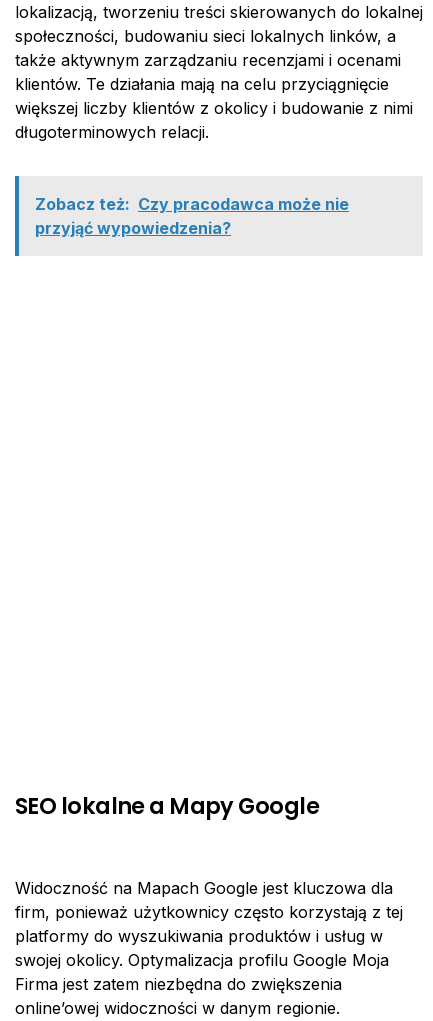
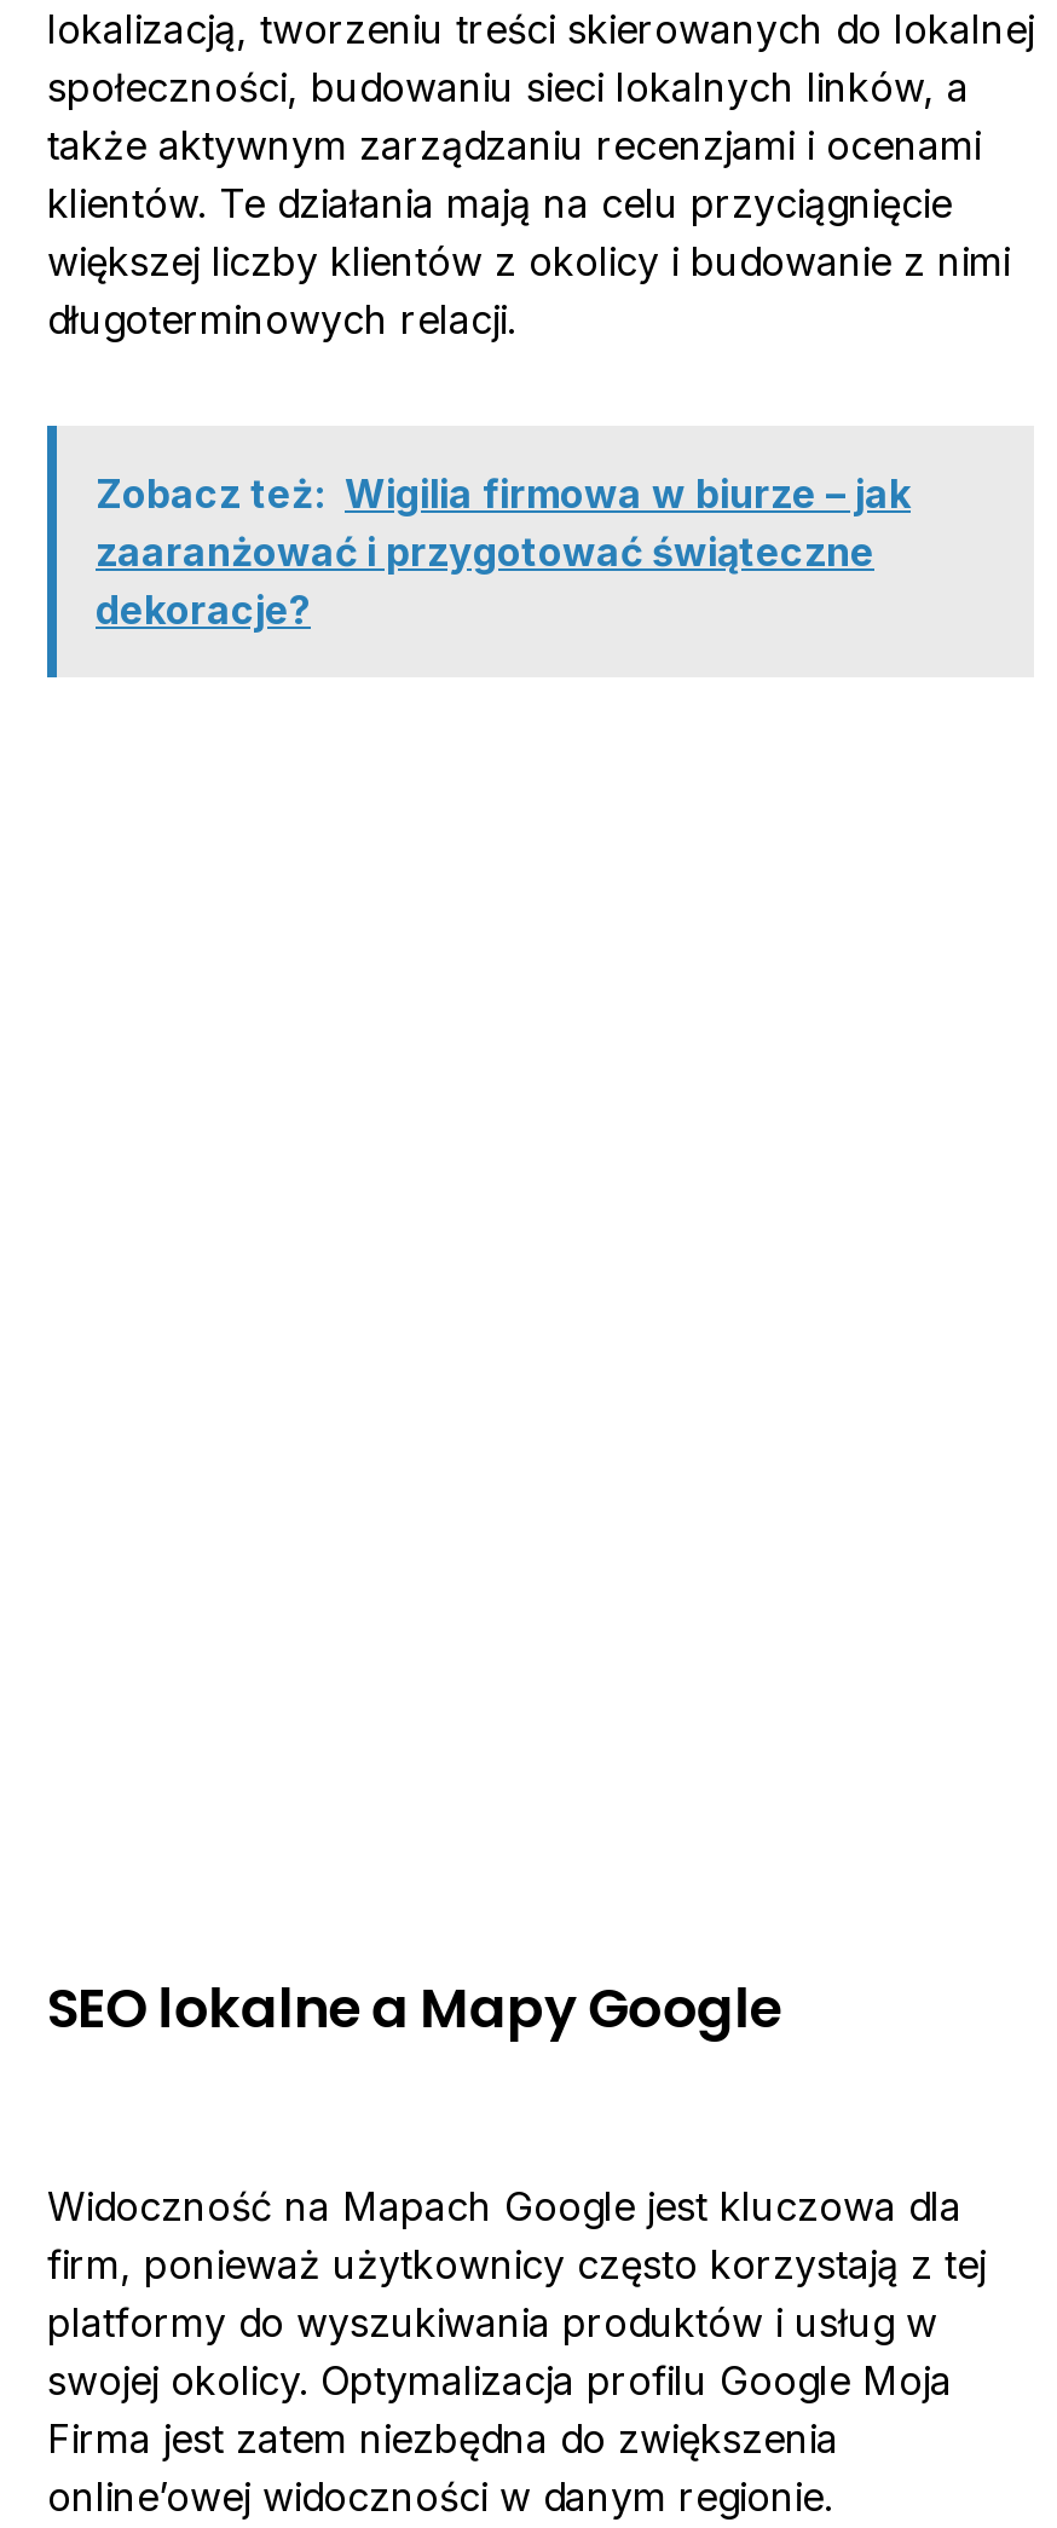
[35,194,349,238] Zobacz też: Czy pracodawca może nie | przyjąć wypowiedzenia? -> [96,469,911,634] Zobacz też: Wigilia firmowa w biurze – jak | zaaranżować i przygotować świąteczne | dekoracje?

